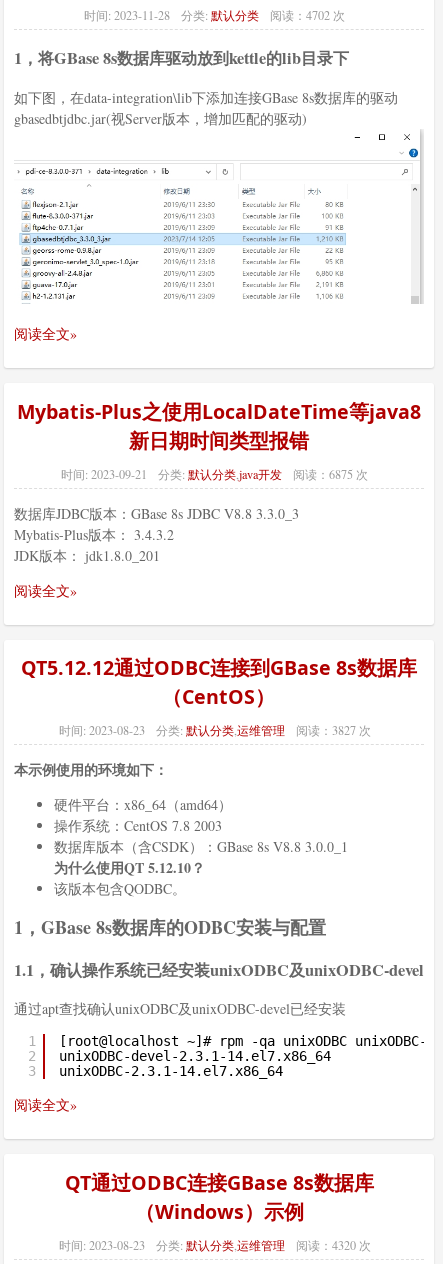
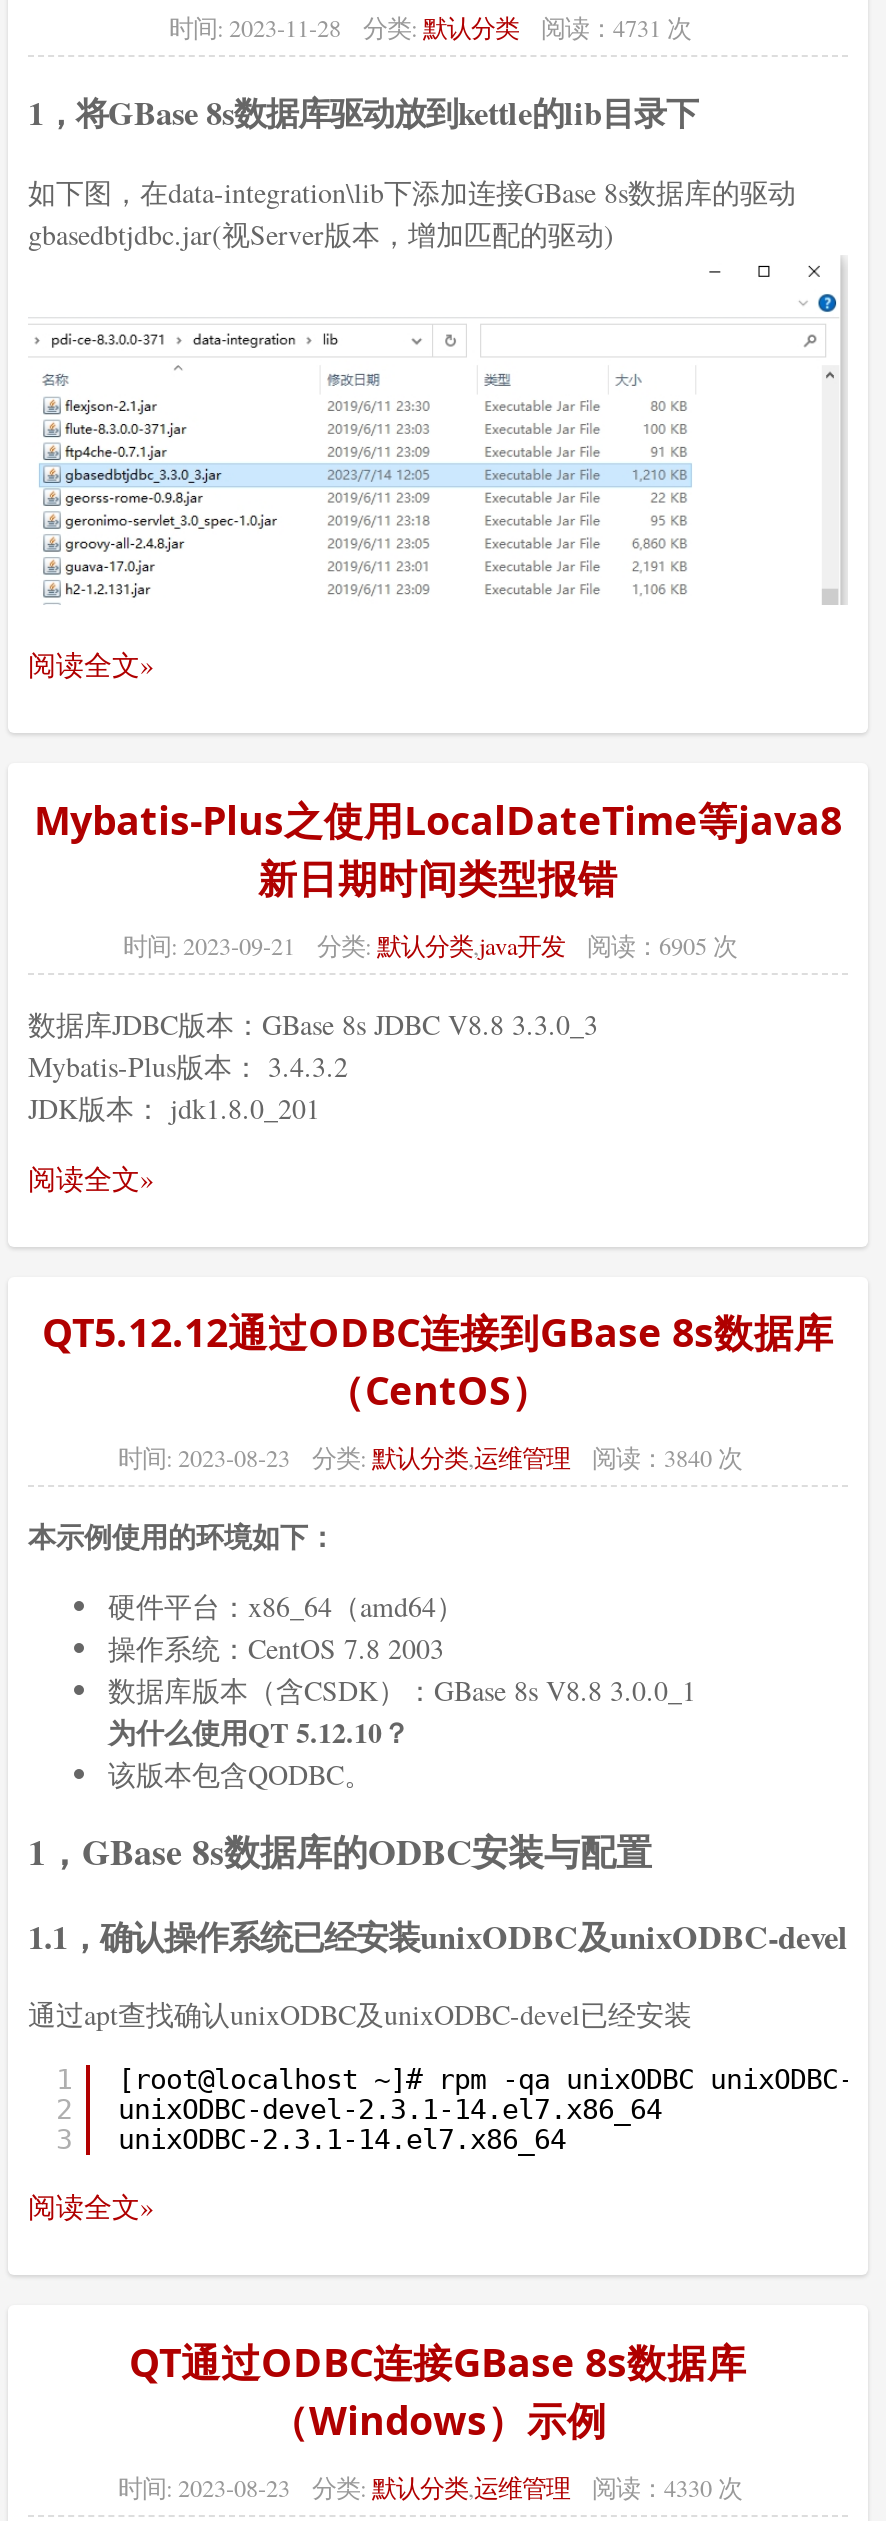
[84,7,345,23] 时间: 2023-11-28 分类:默认分类 阅读：4702 次 -> [169,11,691,43] 时间: 2023-11-28 分类:默认分类 阅读：4731 次
[61,466,368,482] 时间: 2023-09-21 分类:默认分类, java开发 阅读：6875 次 -> [123,928,737,960] 时间: 2023-09-21 分类:默认分类, java开发 阅读：6905 次
[59,722,371,738] 时间: 2023-08-23 分类:默认分类,运维管理 阅读：3827 次 -> [118,1442,742,1474] 时间: 2023-08-23 分类:默认分类,运维管理 阅读：3840 次
[59,1237,371,1253] 时间: 2023-08-23 分类:默认分类,运维管理 阅读：4320 次 -> [118,2470,742,2502] 时间: 2023-08-23 分类:默认分类,运维管理 阅读：4330 次

